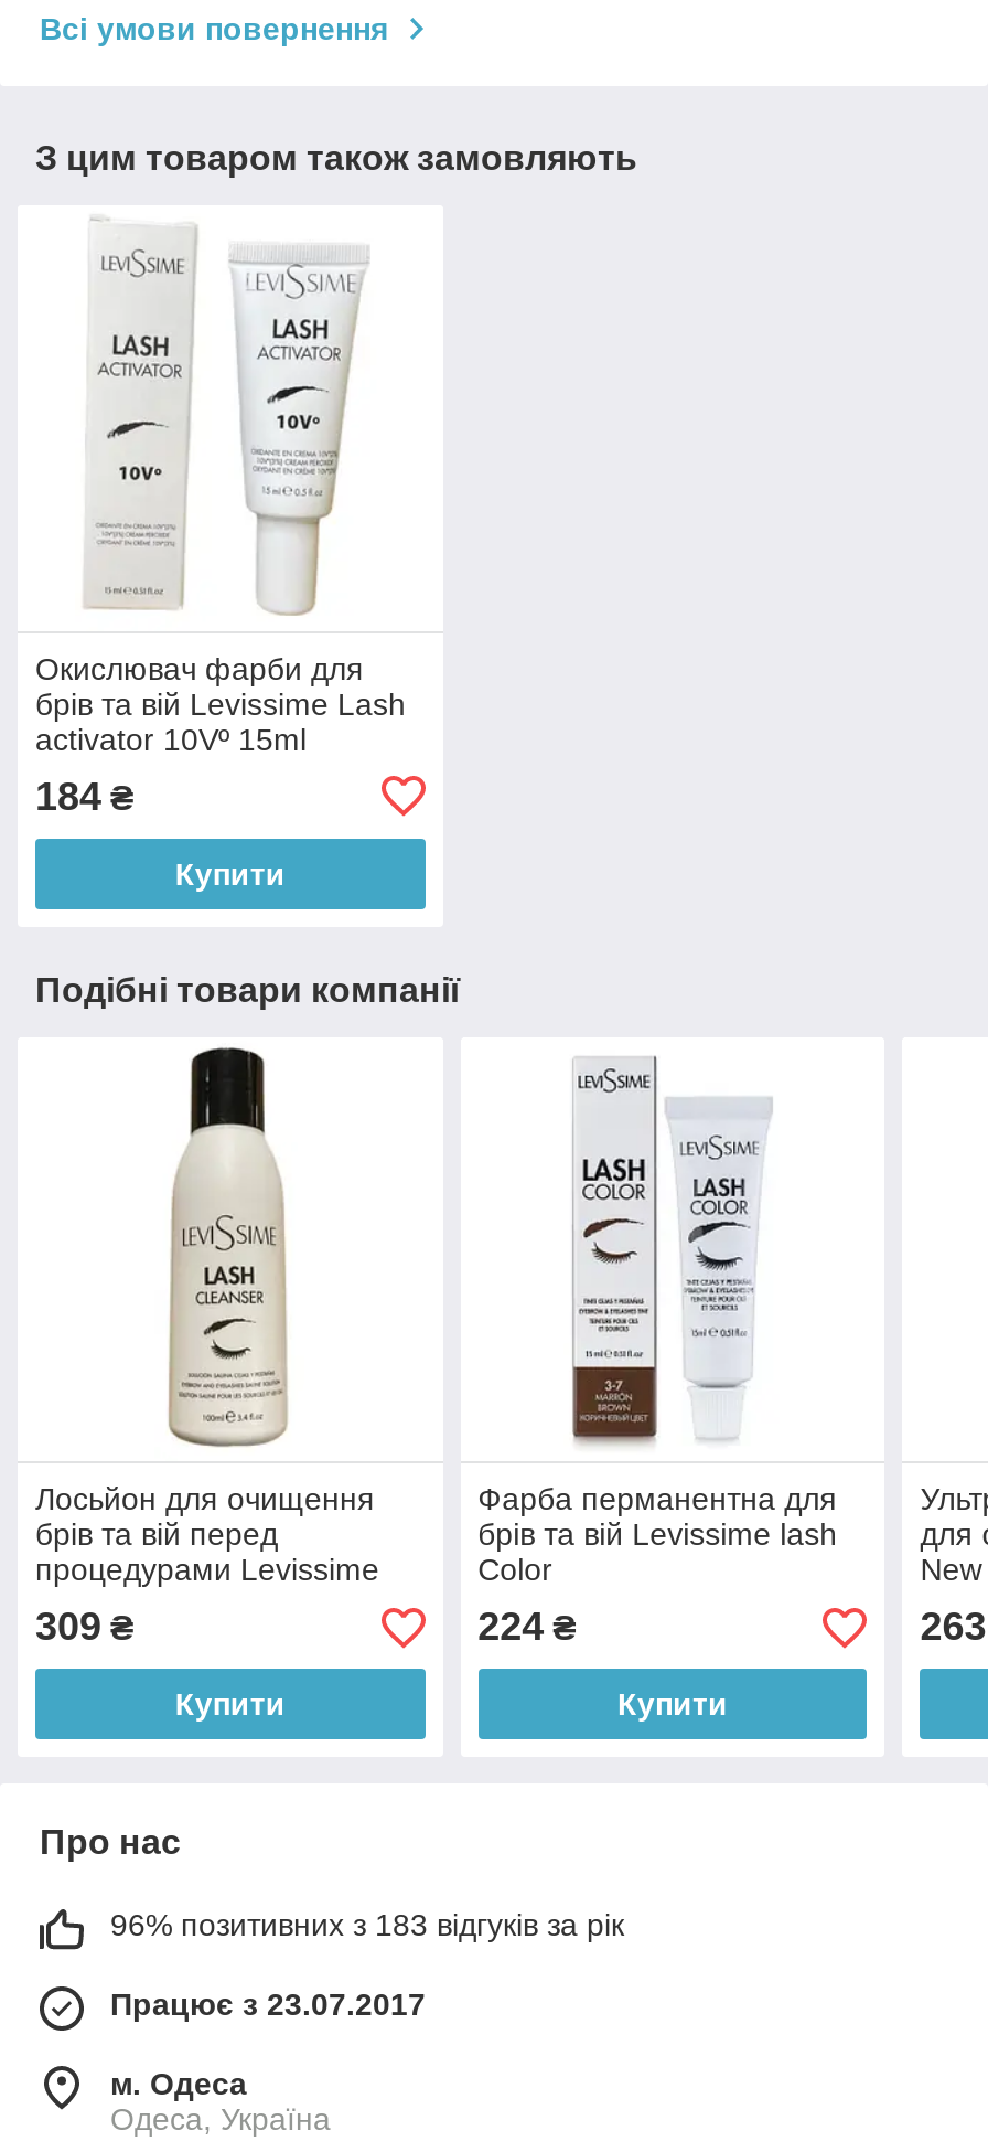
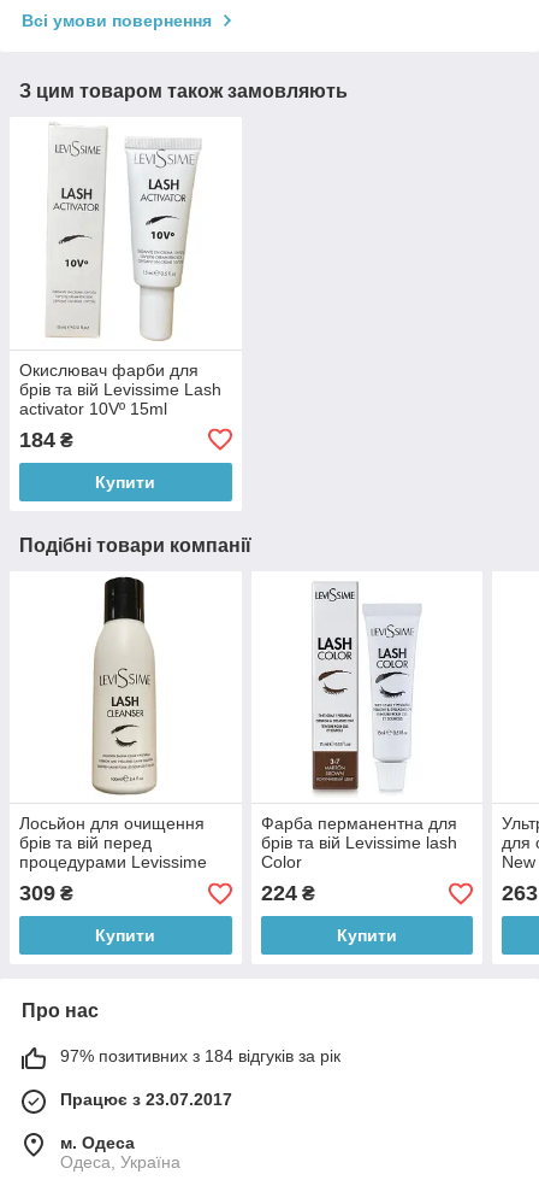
[110,1908,624,1943] 96% позитивних з 183 відгуків за рік -> [60,1047,340,1066] 97% позитивних з 184 відгуків за рік

